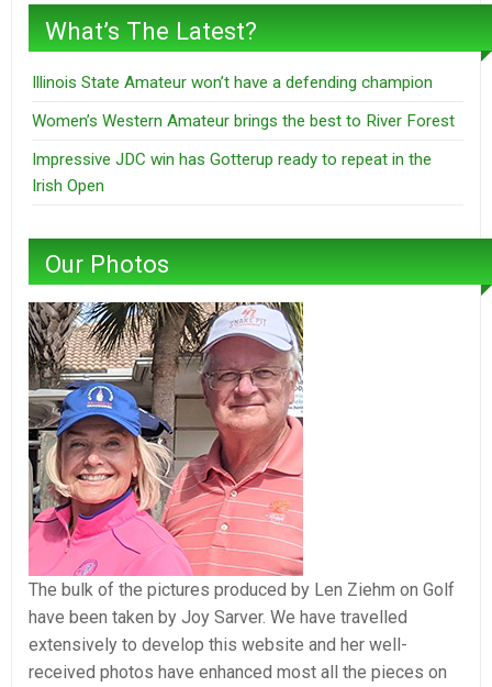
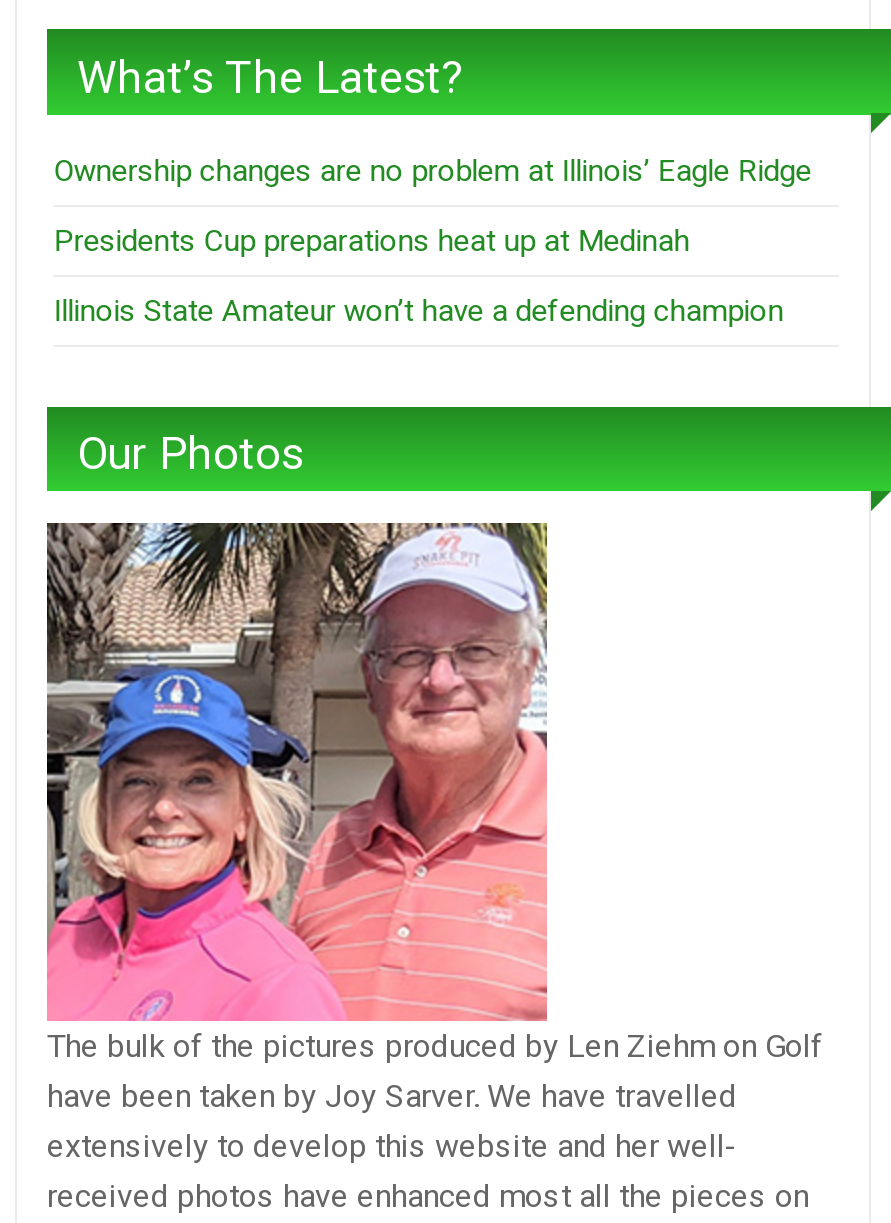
none -> [53,152,811,258] Ownership changes are no problem at Illinois’ Eagle Ridge | Presidents Cup preparations heat up at Medinah
moved [32,72,433,92] -> [53,292,783,328]: Illinois State Amateur won’t have a defending champion
[32,111,455,195] Women’s Western Amateur brings the best to River Forest | Impressive JDC win has Gotterup ready to repeat in the | Irish Open -> none

